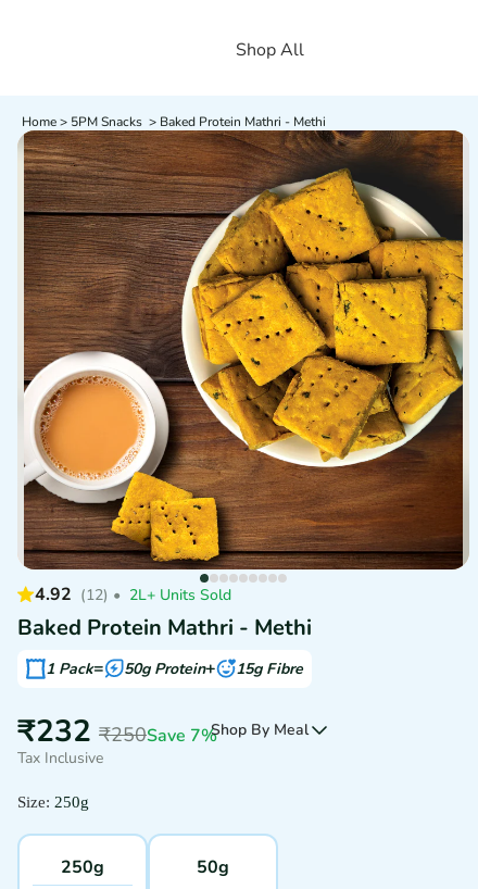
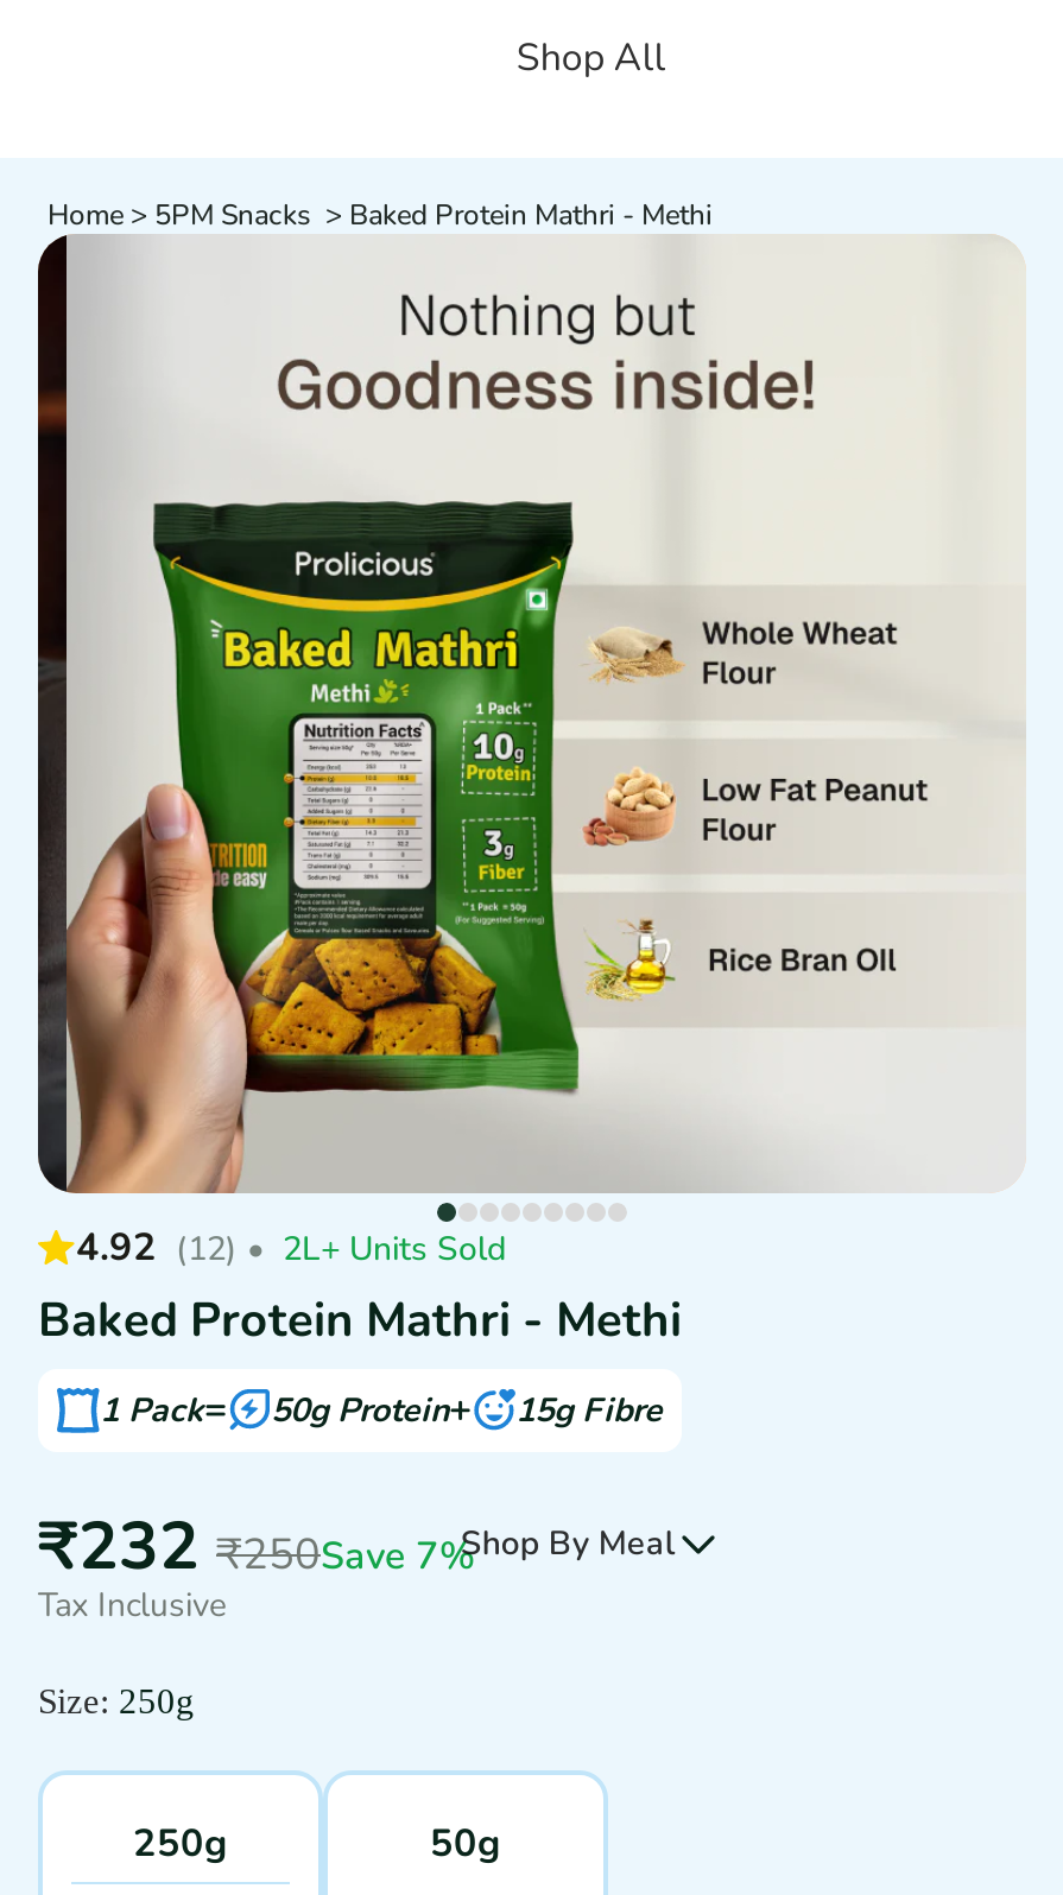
[17,129,468,571] [image] -> [36,234,1021,1196] [image]

